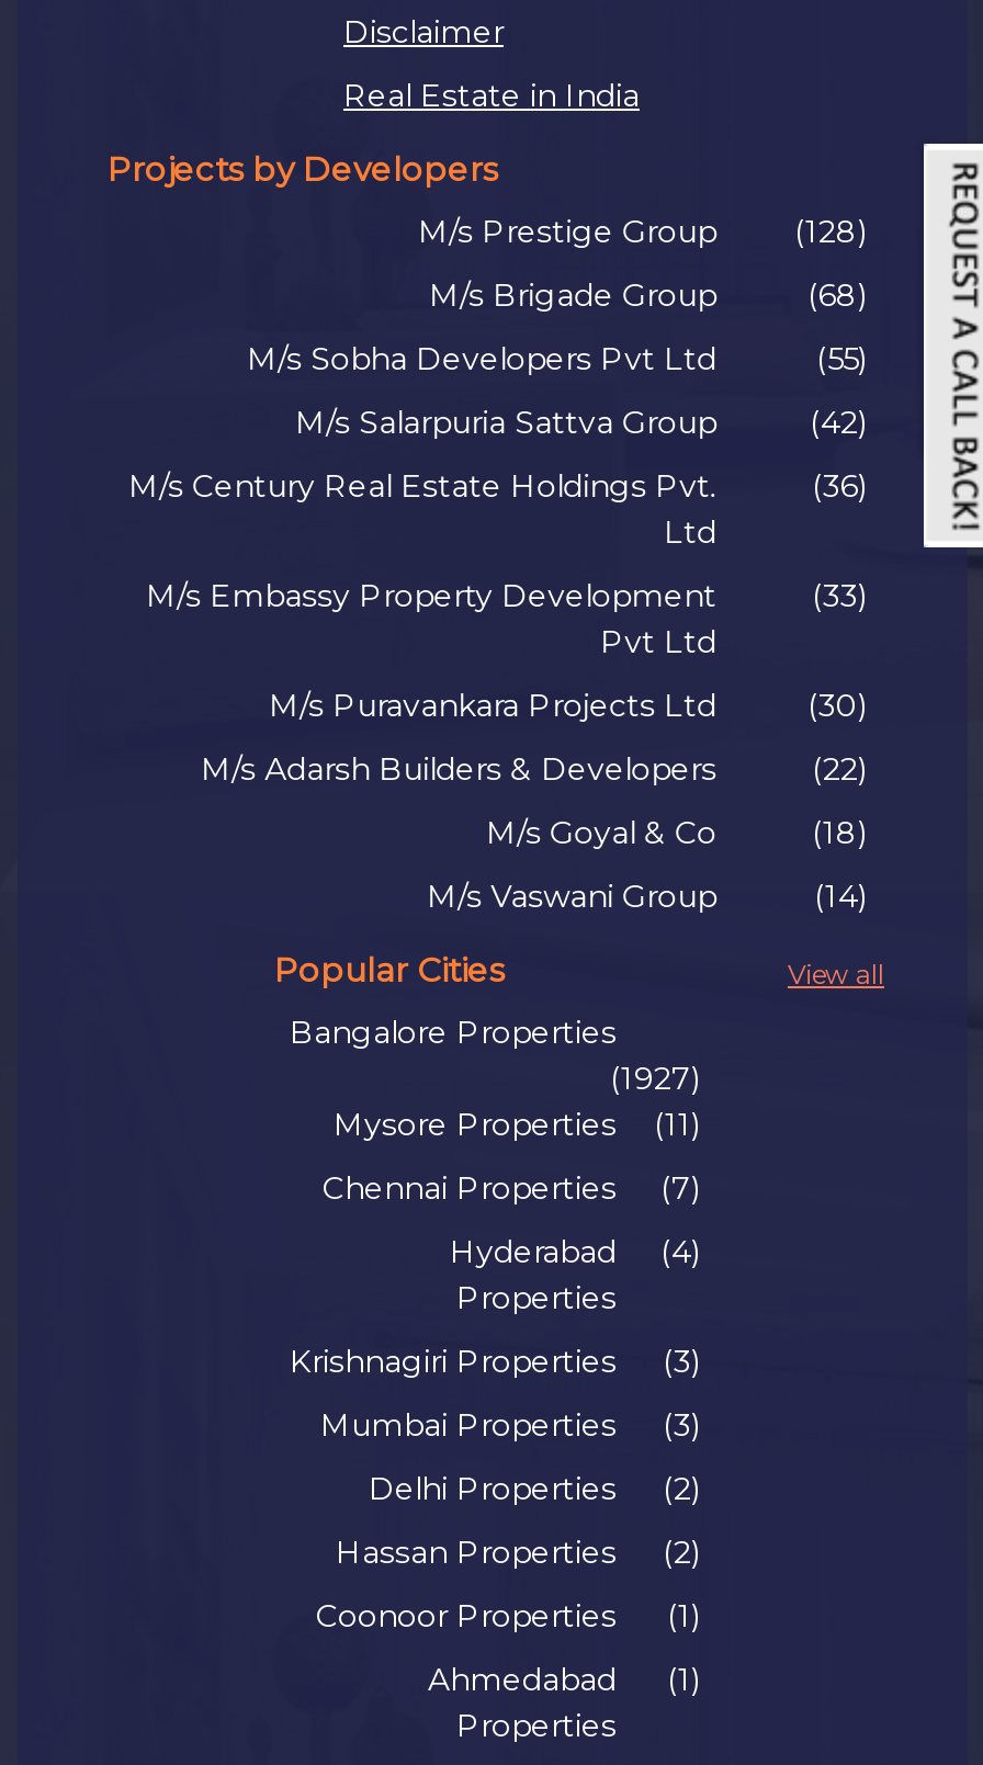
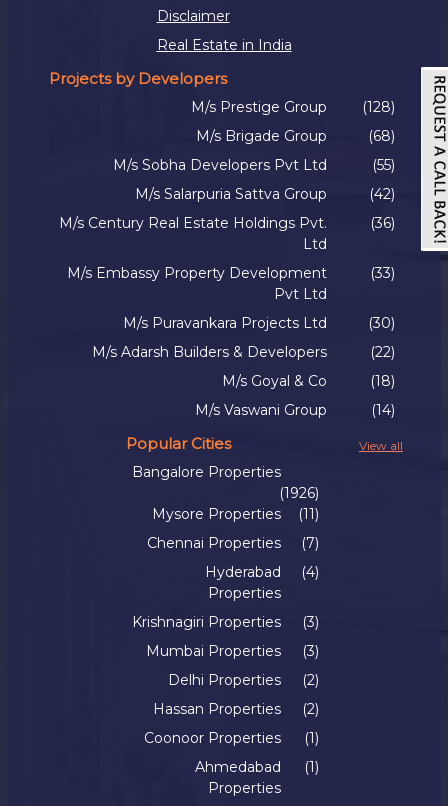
[610,1058,700,1098] (1927) -> [278,484,318,502] (1926)

